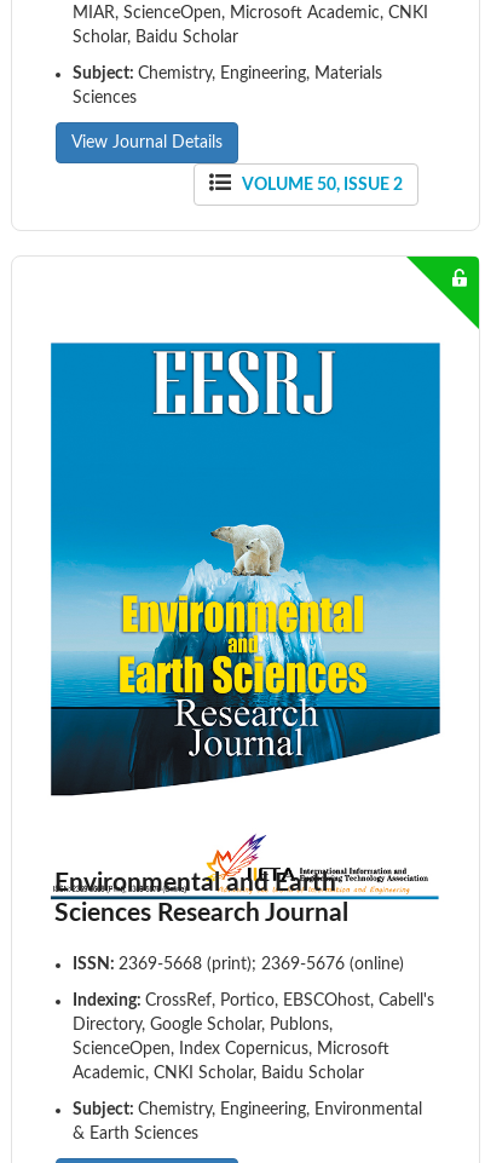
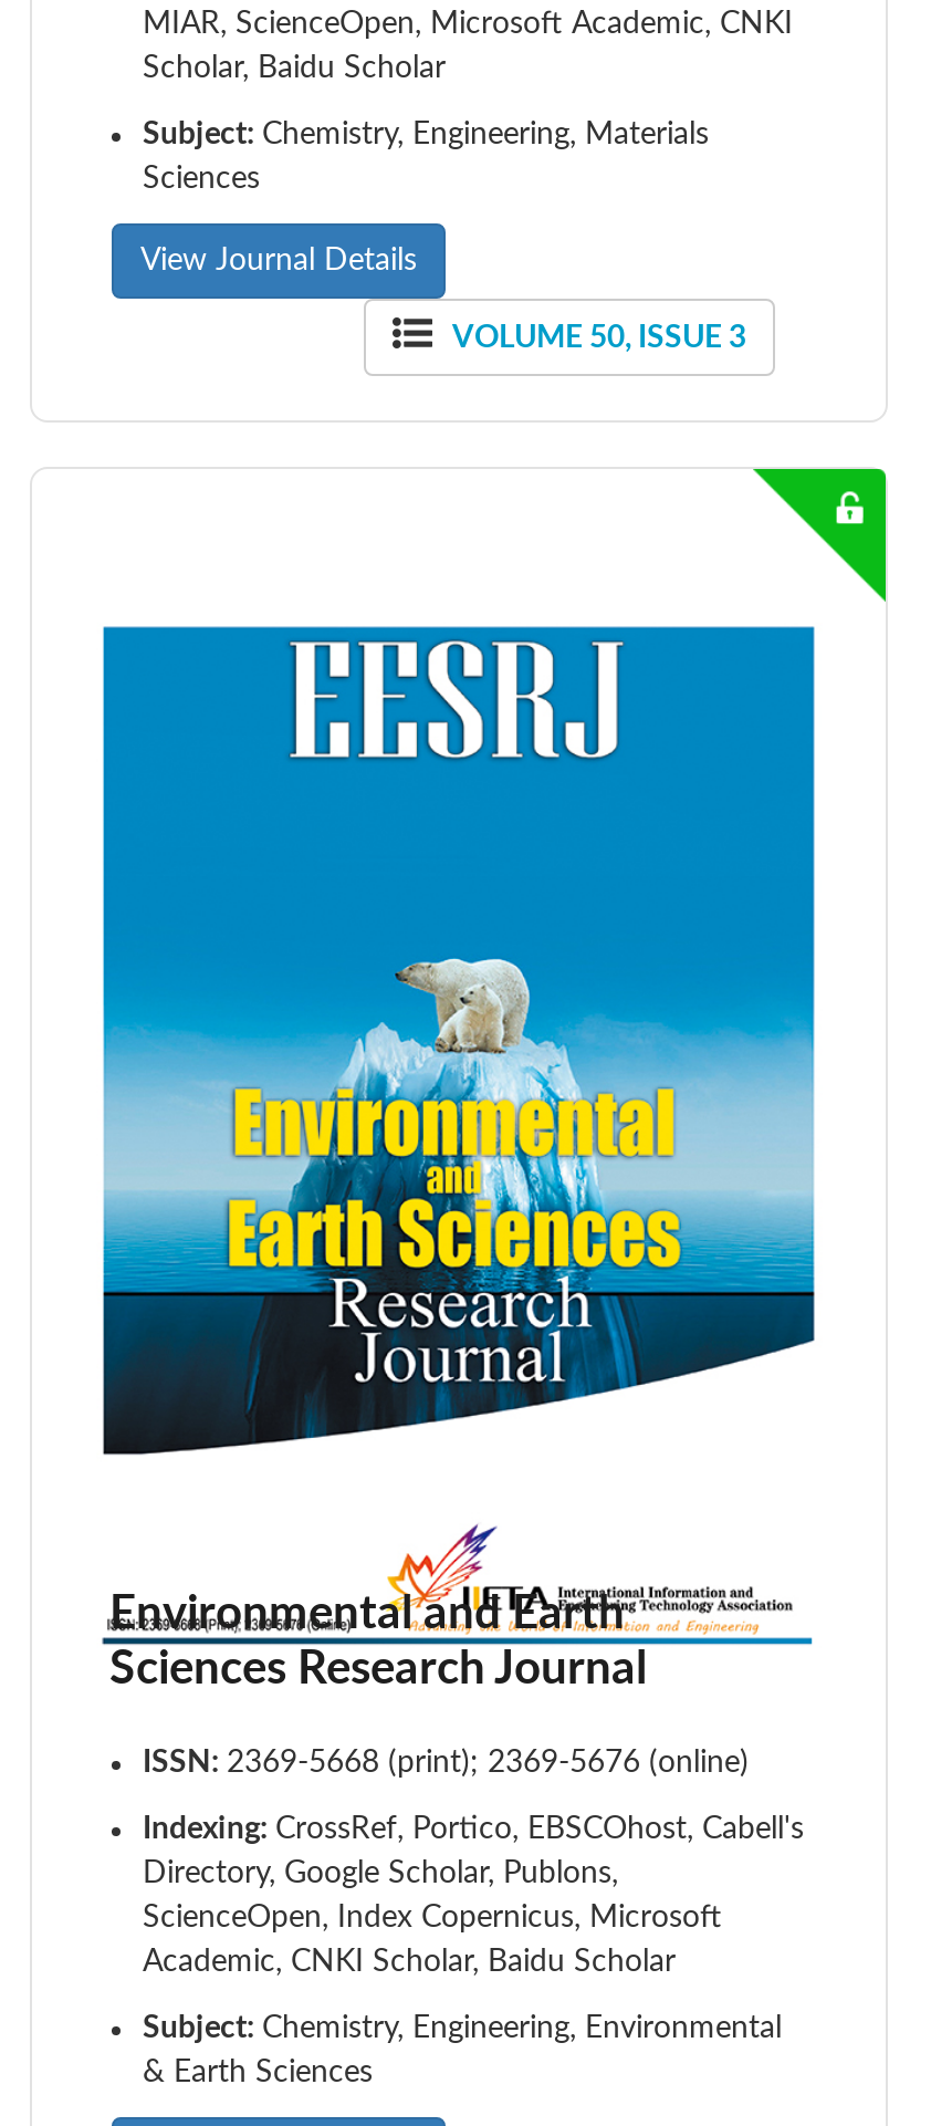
[242,177,403,194] VOLUME 50, ISSUE 2 -> [452,323,746,354] VOLUME 50, ISSUE 3

